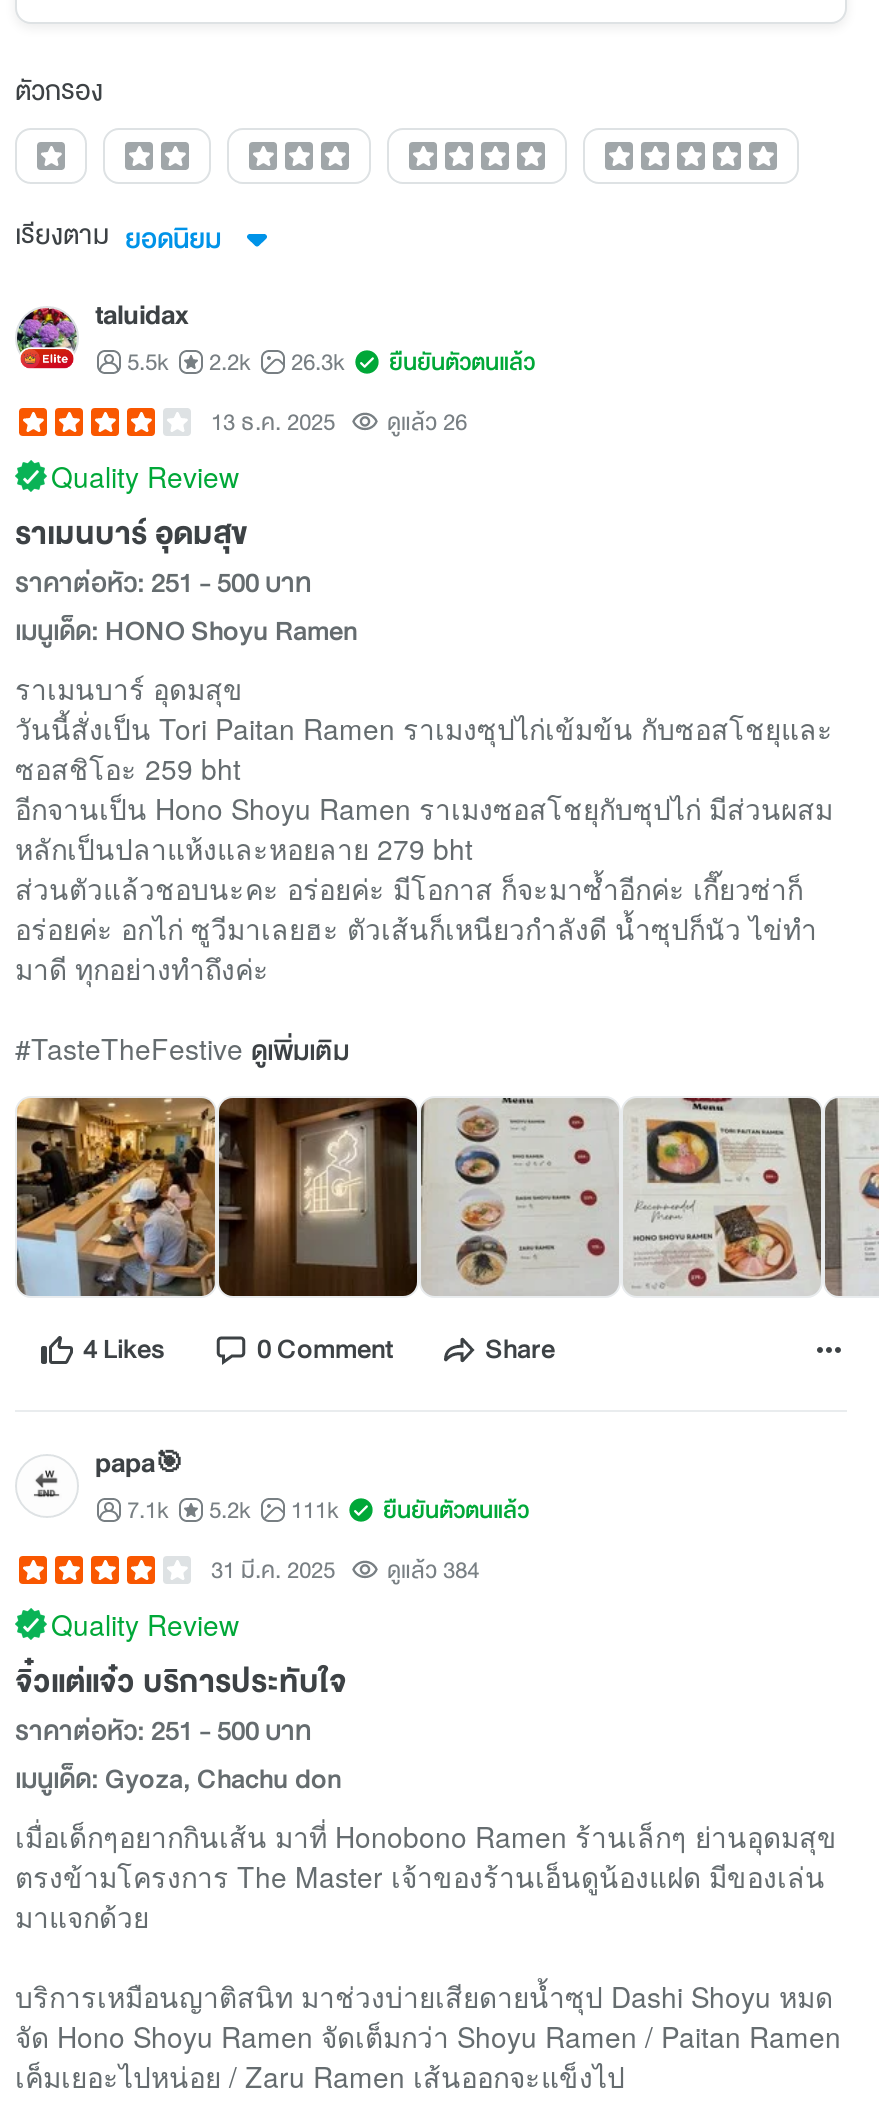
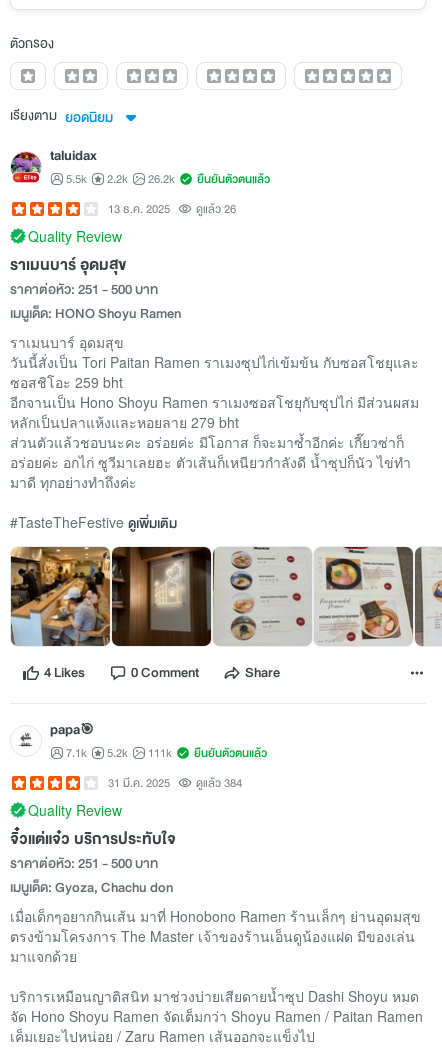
[127,344,535,380] 5.5k 2.2k 26.3k ยืนยันตัวตนแล้ว -> [66,170,270,188] 5.5k 2.2k 26.2k ยืนยันตัวตนแล้ว

